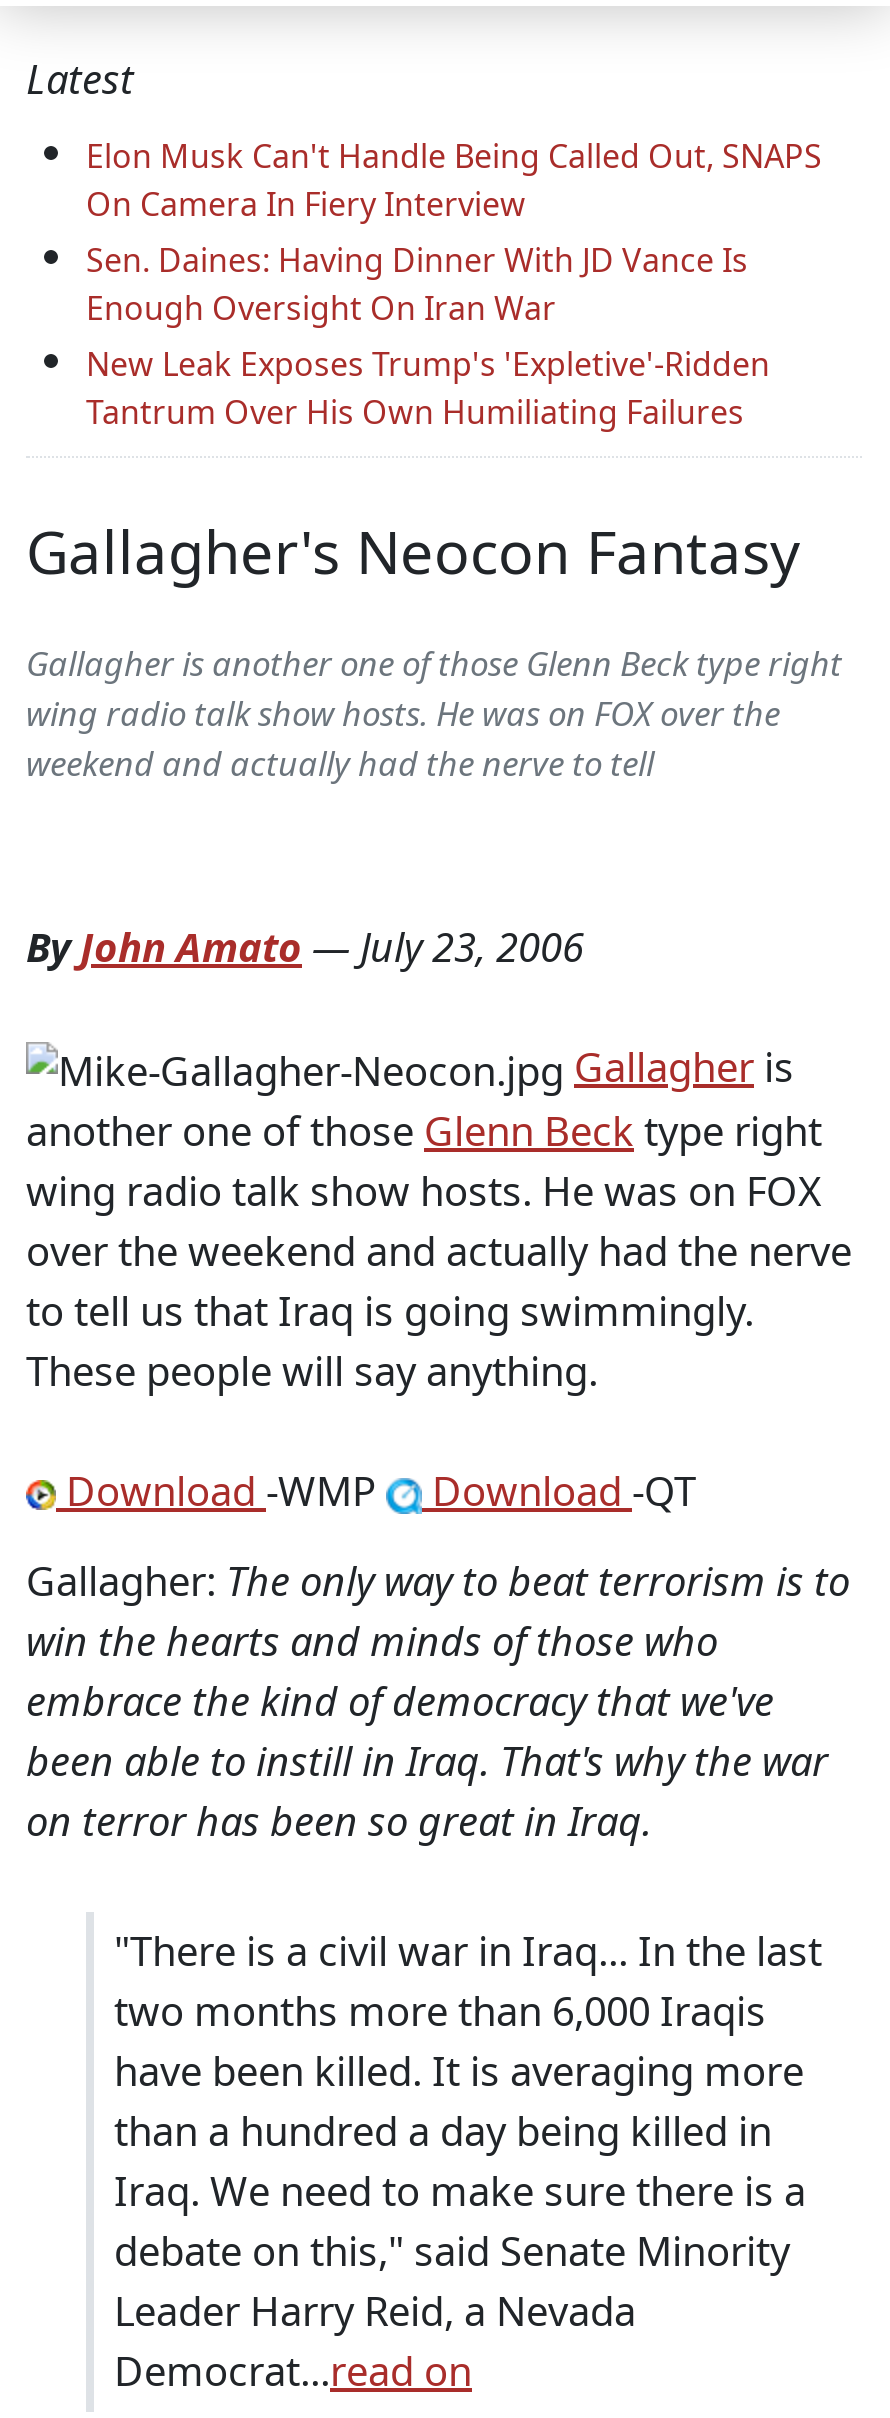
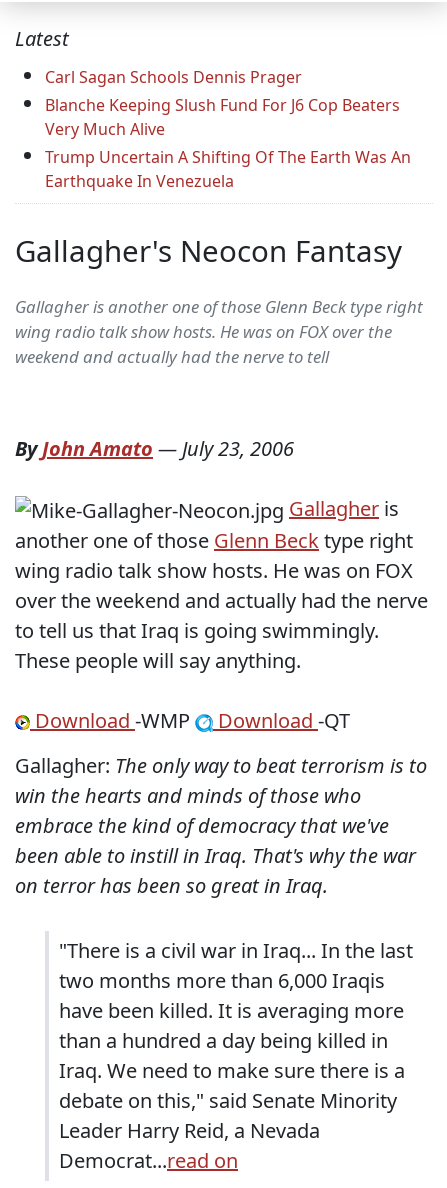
[86,135,822,435] Elon Musk Can't Handle Being Called Out, SNAPS | On Camera In Fiery Interview | Sen. Daines: Having Dinner With JD Vance Is | Enough Oversight On Iran War | New Leak Exposes Trump's 'Expletive'-Ridden | Tantrum Over His Own Humiliating Failures -> [45,66,411,192] Carl Sagan Schools Dennis Prager | Blanche Keeping Slush Fund For J6 Cop Beaters | Very Much Alive | Trump Uncertain A Shifting Of The Earth Was An | Earthquake In Venezuela

